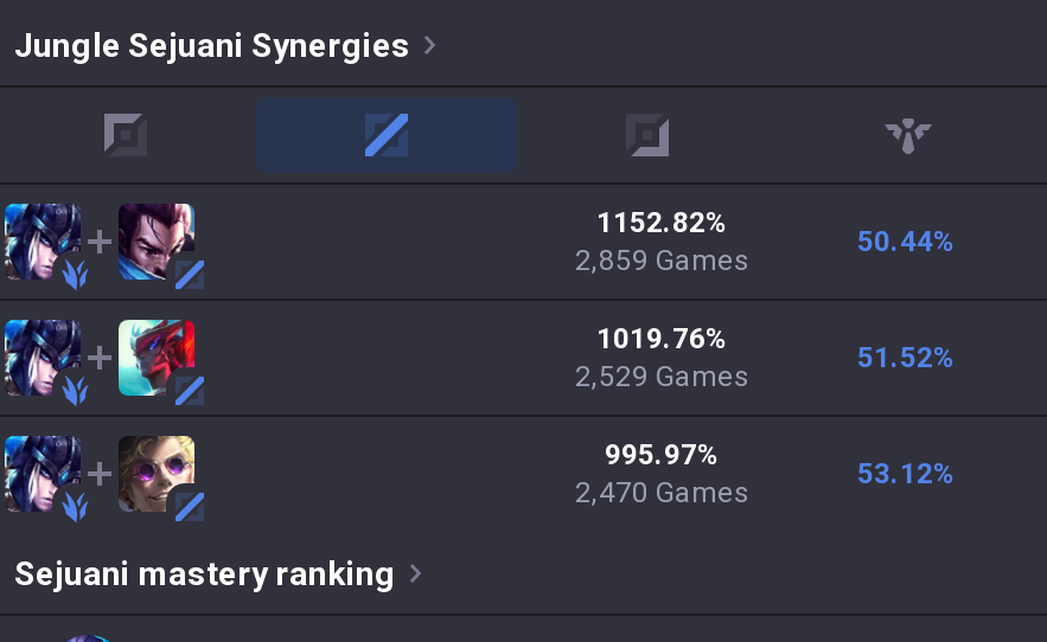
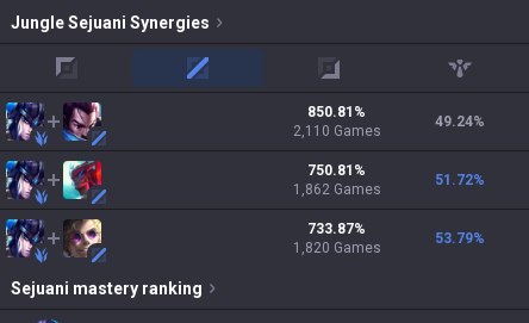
[596,206,729,239] 1152.82% -> [307,104,366,120] 850.81%
[857,225,957,258] 50.44% -> [434,113,484,130] 49.24%
[575,244,751,277] 2,859 Games -> [292,123,381,139] 2,110 Games
[596,322,729,355] 1019.76% -> [307,162,366,179] 750.81%
[857,341,957,374] 51.52% -> [434,172,484,188] 51.72%
[575,360,751,393] 2,529 Games -> [292,181,381,198] 1,862 Games
[605,438,721,471] 995.97% -> [307,220,366,237] 733.87%
[857,457,957,490] 53.12% -> [434,230,484,247] 53.79%
[575,476,751,509] 2,470 Games -> [292,240,381,256] 1,820 Games

